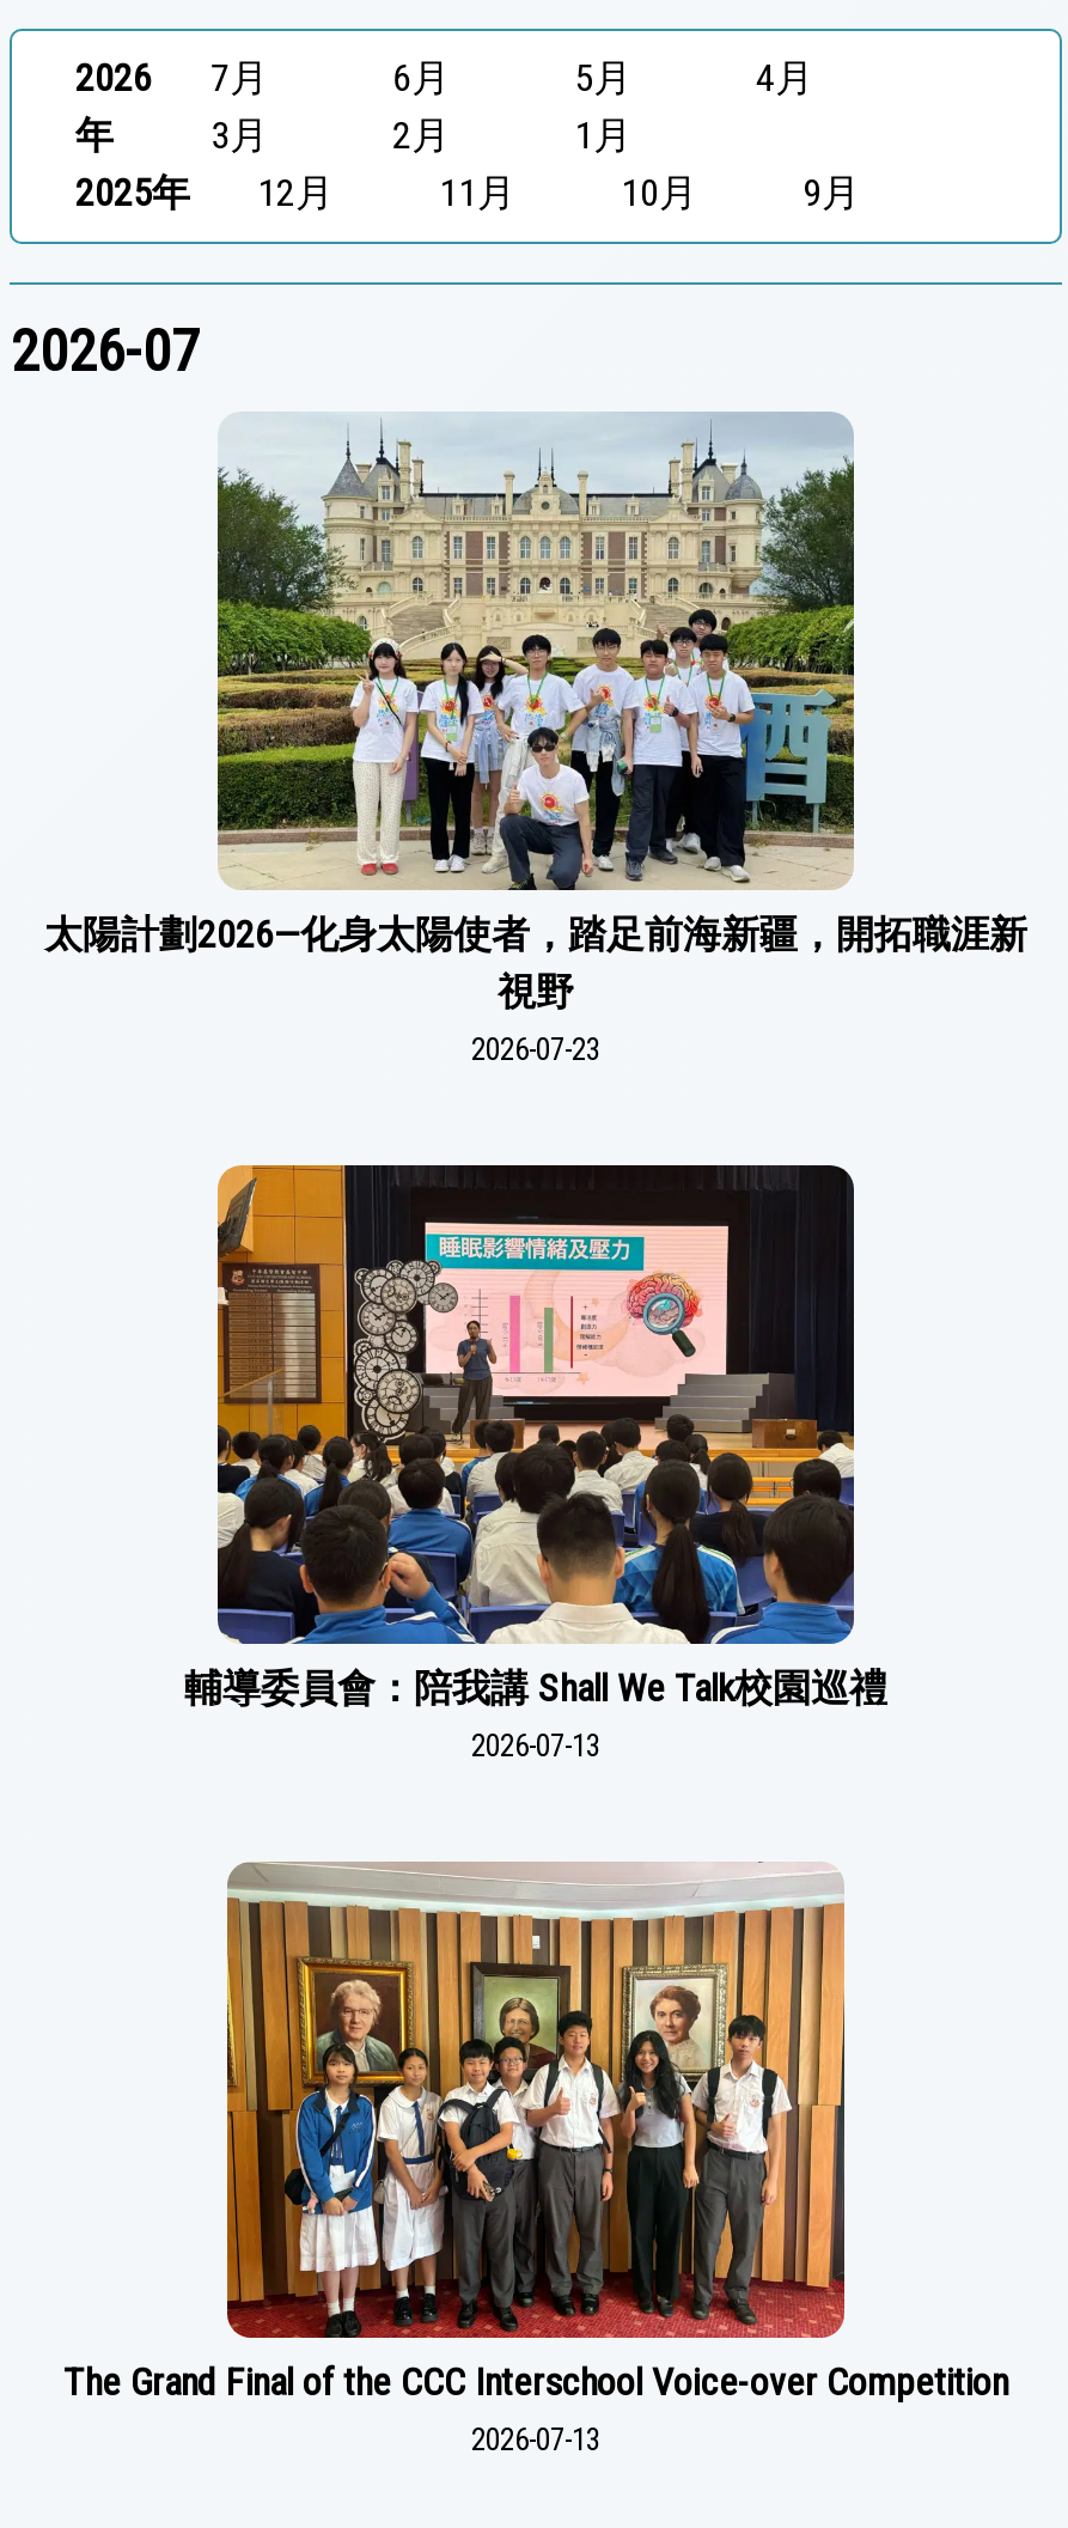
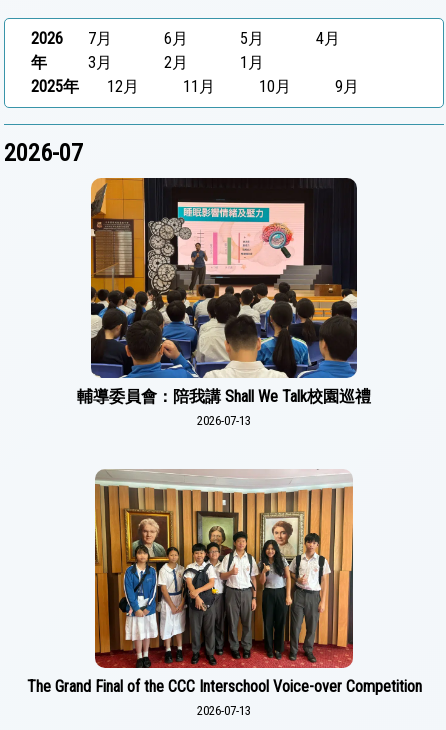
[44,412,1027,1067] [image] | 太陽計劃2026—化身太陽使者，踏足前海新疆，開拓職涯新 | 視野 | 2026-07-23 -> none

